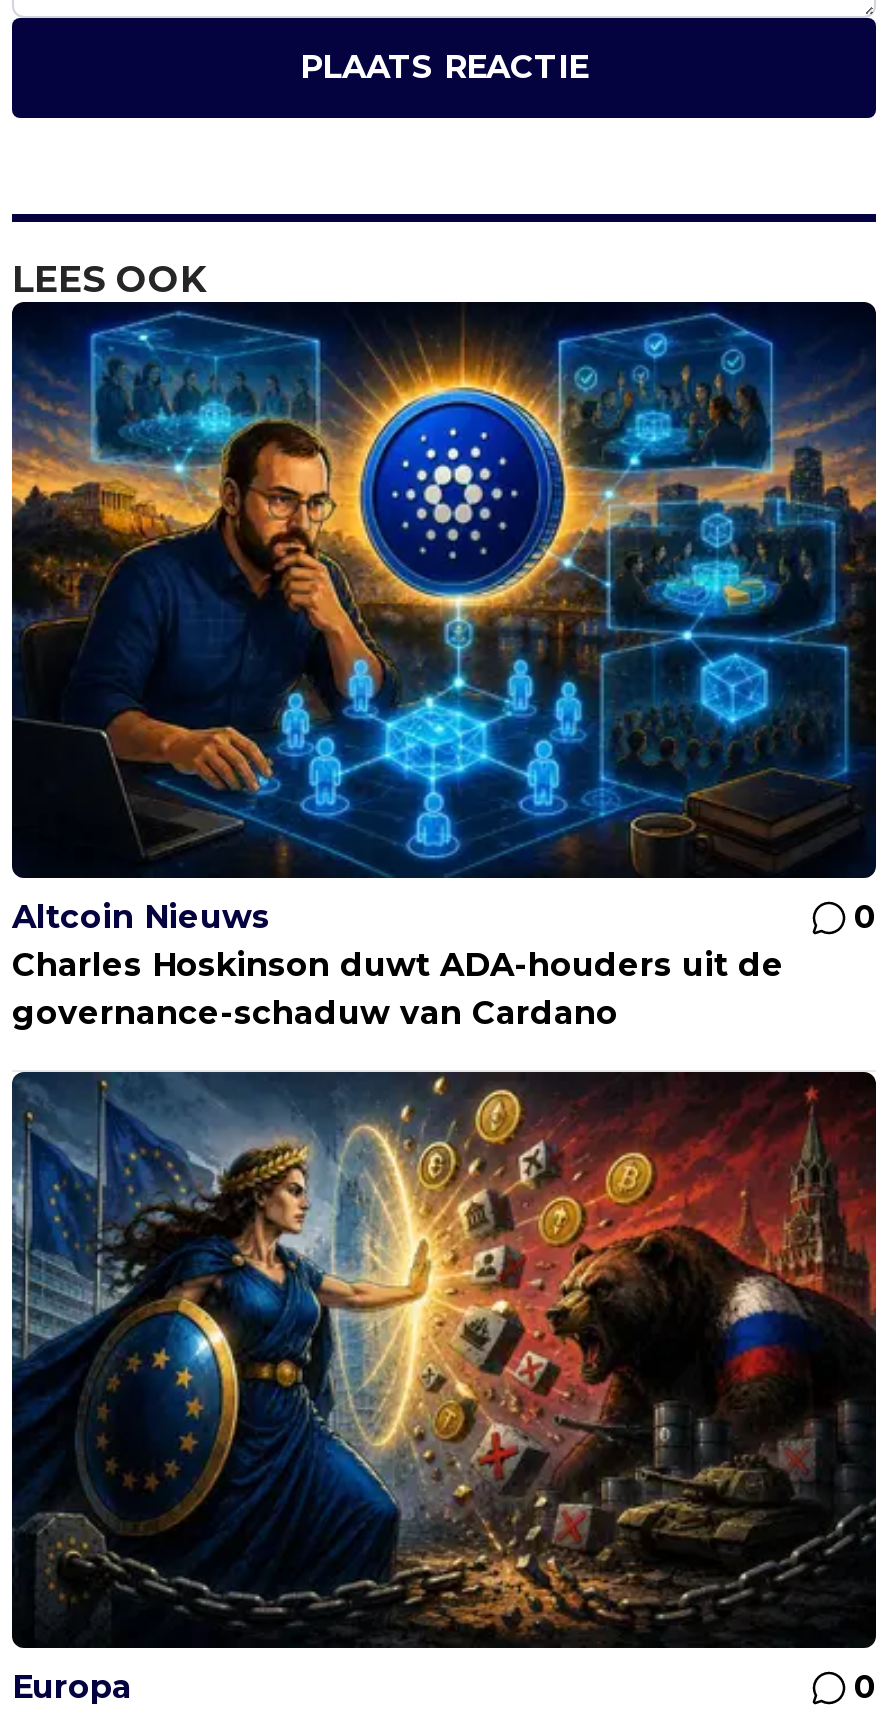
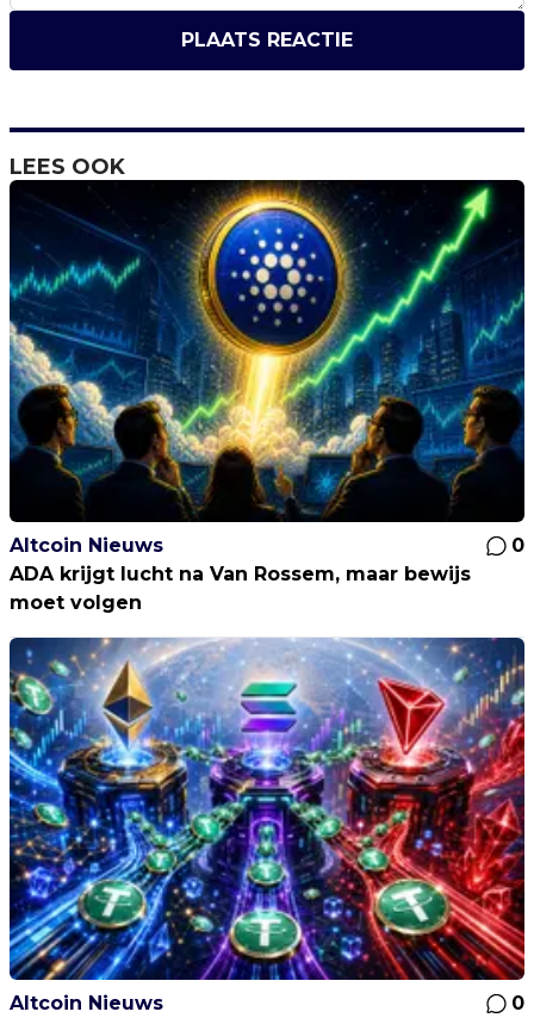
[10,301,878,1032] [image] | Charles Hoskinson duwt ADA-houders uit de | governance-schaduw van Cardano -> [8,179,526,614] [image] | ADA krijgt lucht na Van Rossem, maar bewijs | moet volgen
[10,1071,878,1706] [image] | Europa -> [8,637,526,1015] [image] | Altcoin Nieuws

